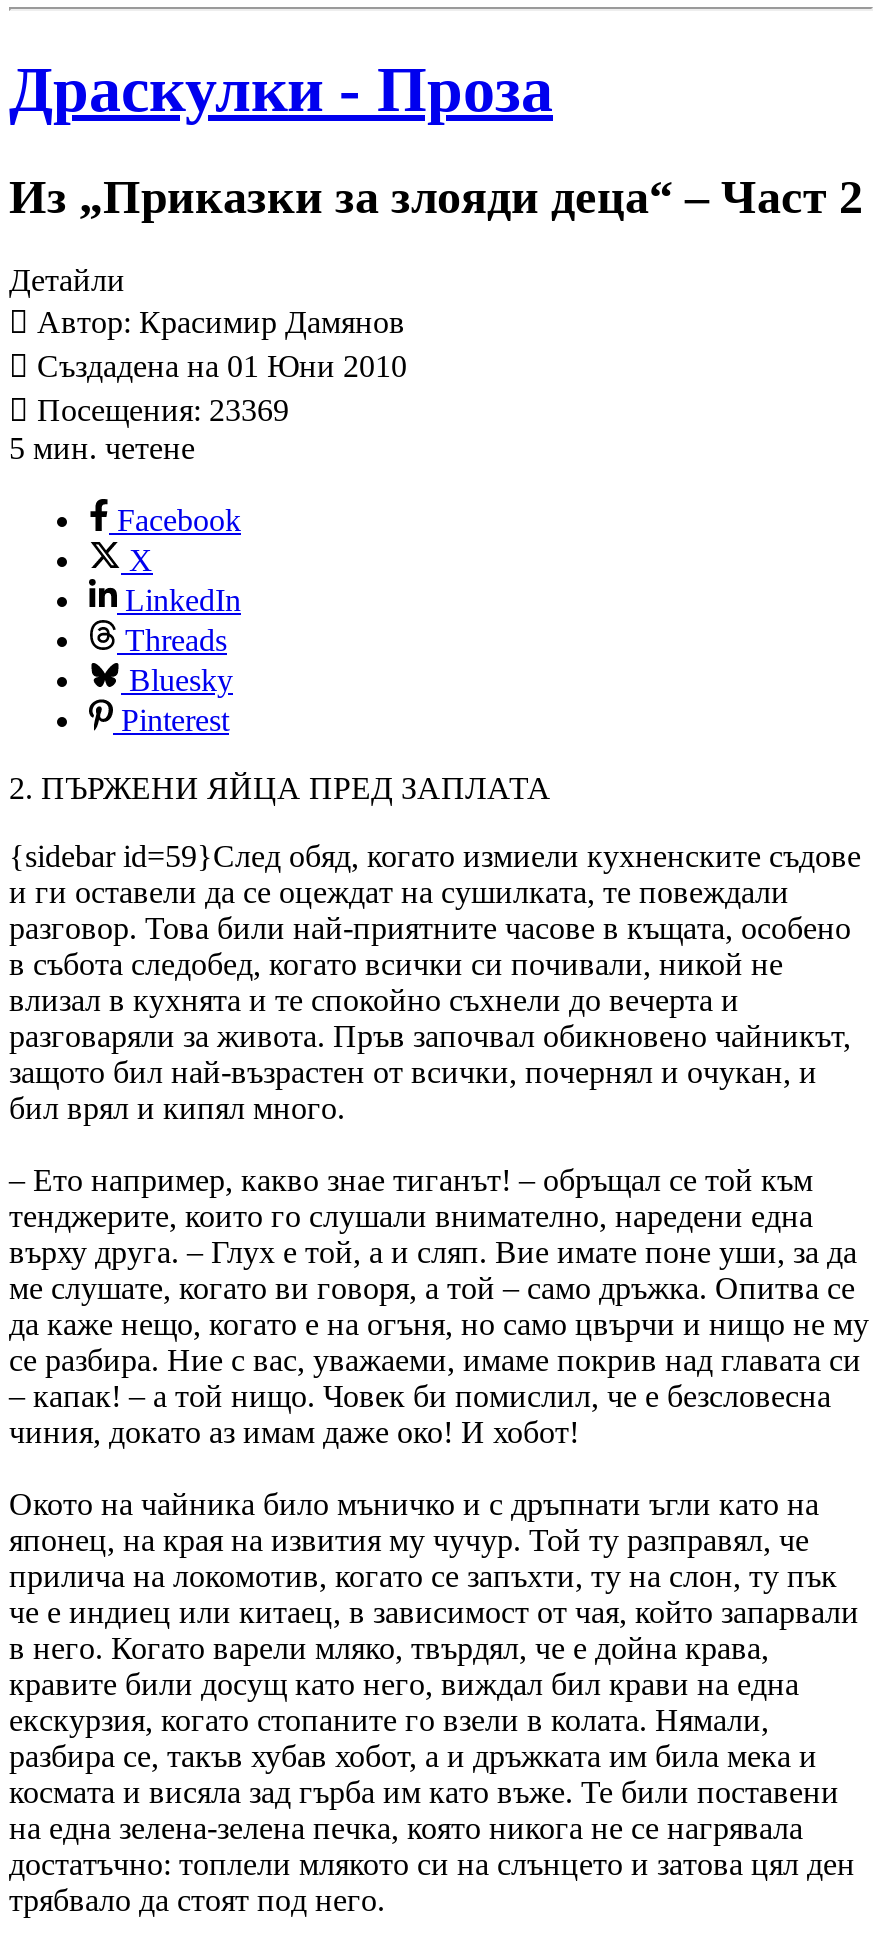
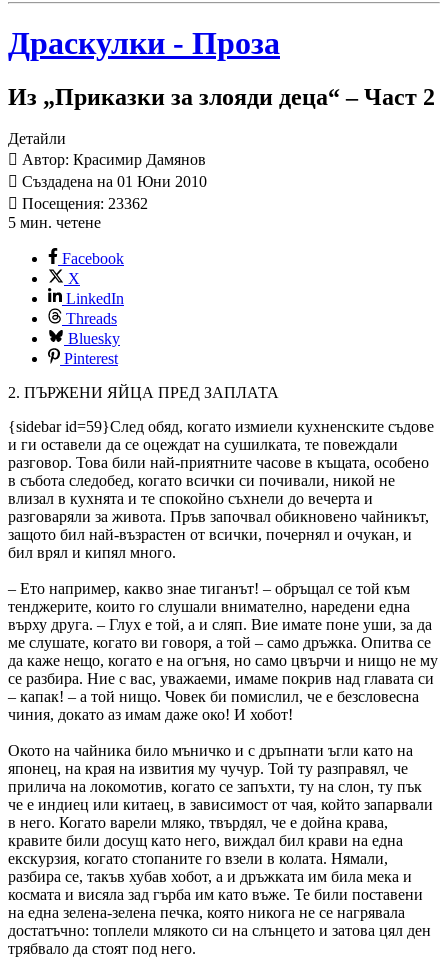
[29,394,289,428] Посещения: 23369 -> [18,195,148,212] Посещения: 23362

